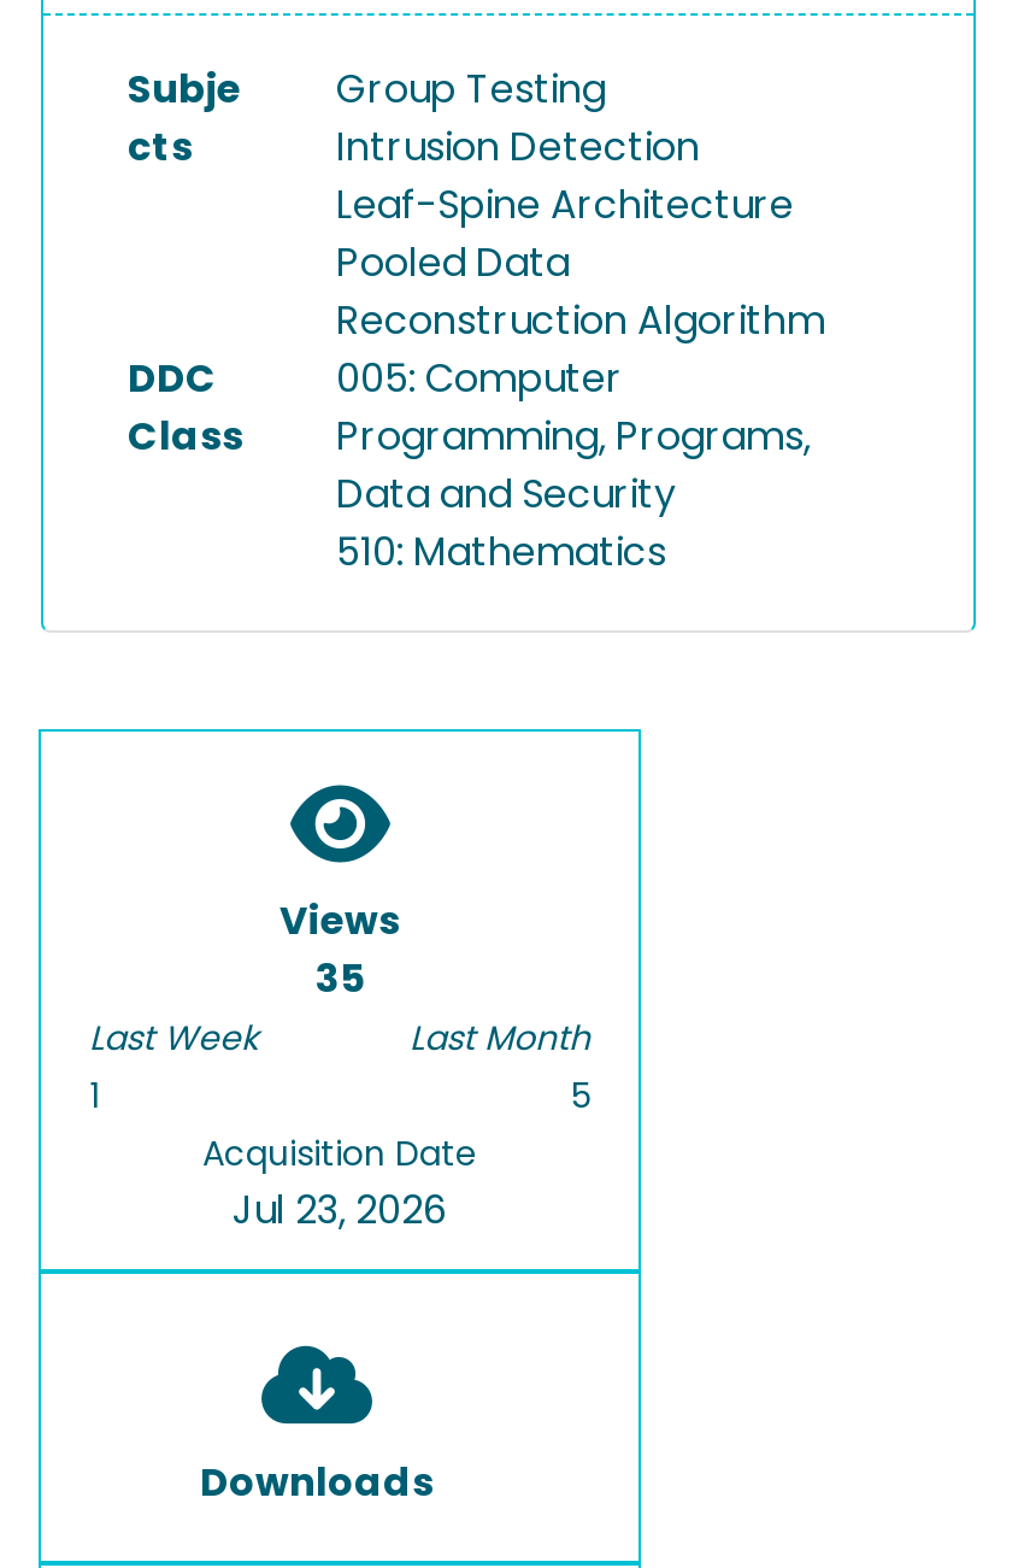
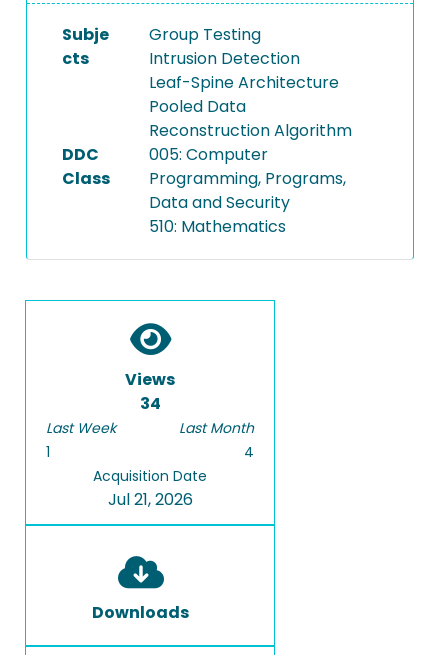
[316,951,364,1006] 35 -> [139,392,160,415] 34
[571,1071,590,1120] 5 -> [244,442,254,462] 4
[233,1182,447,1238] Jul 23, 2026 -> [107,488,192,511] Jul 21, 2026

